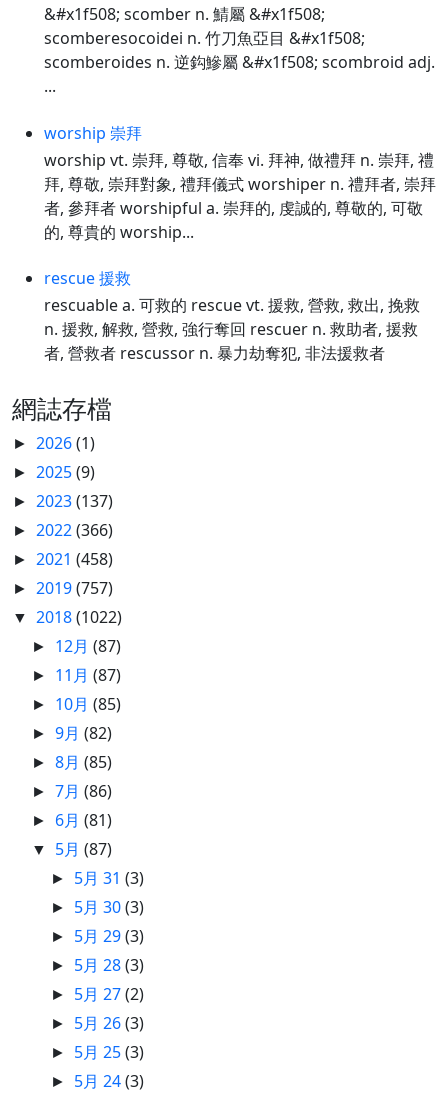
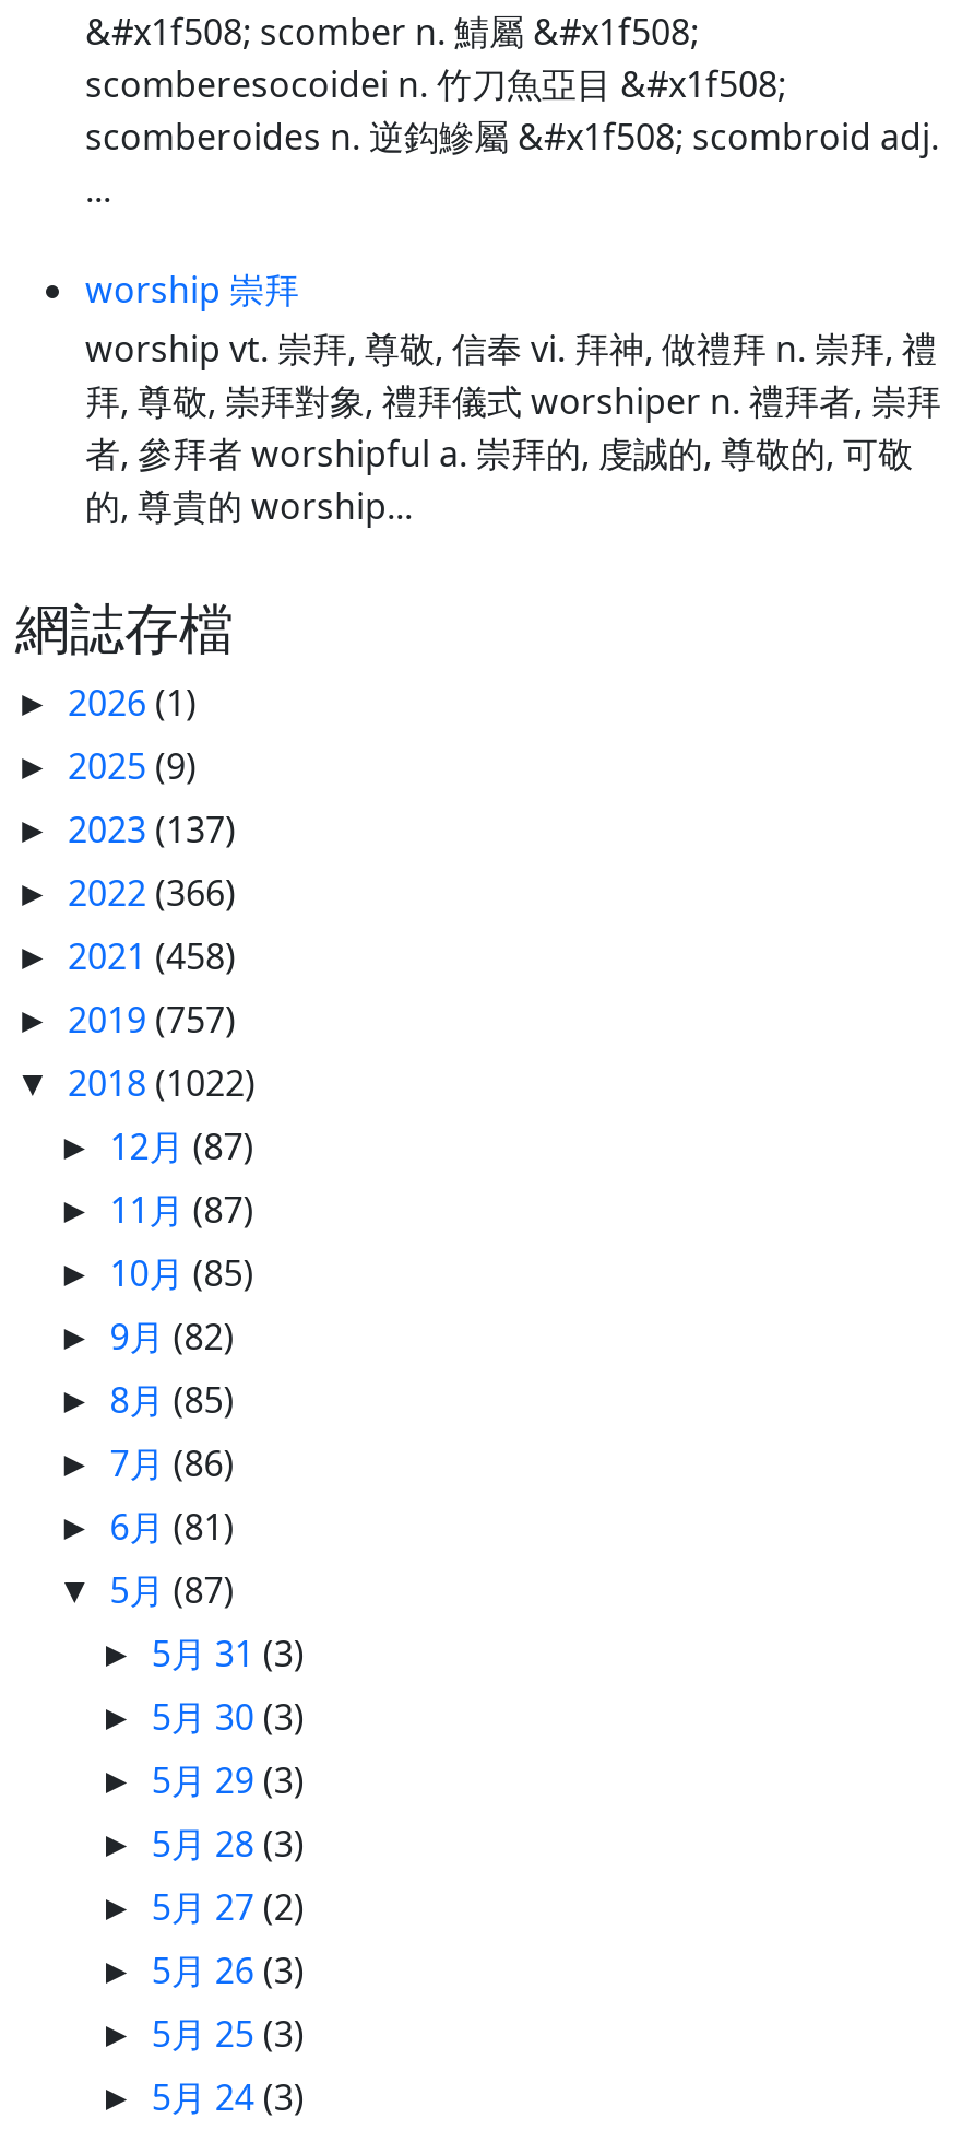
[44,267,420,364] rescue 援救 | rescuable a. 可救的 rescue vt. 援救, 營救, 救出, 挽救 | n. 援救, 解救, 營救, 強行奪回 rescuer n. 救助者, 援救 | 者, 營救者 rescussor n. 暴力劫奪犯, 非法援救者 -> none

